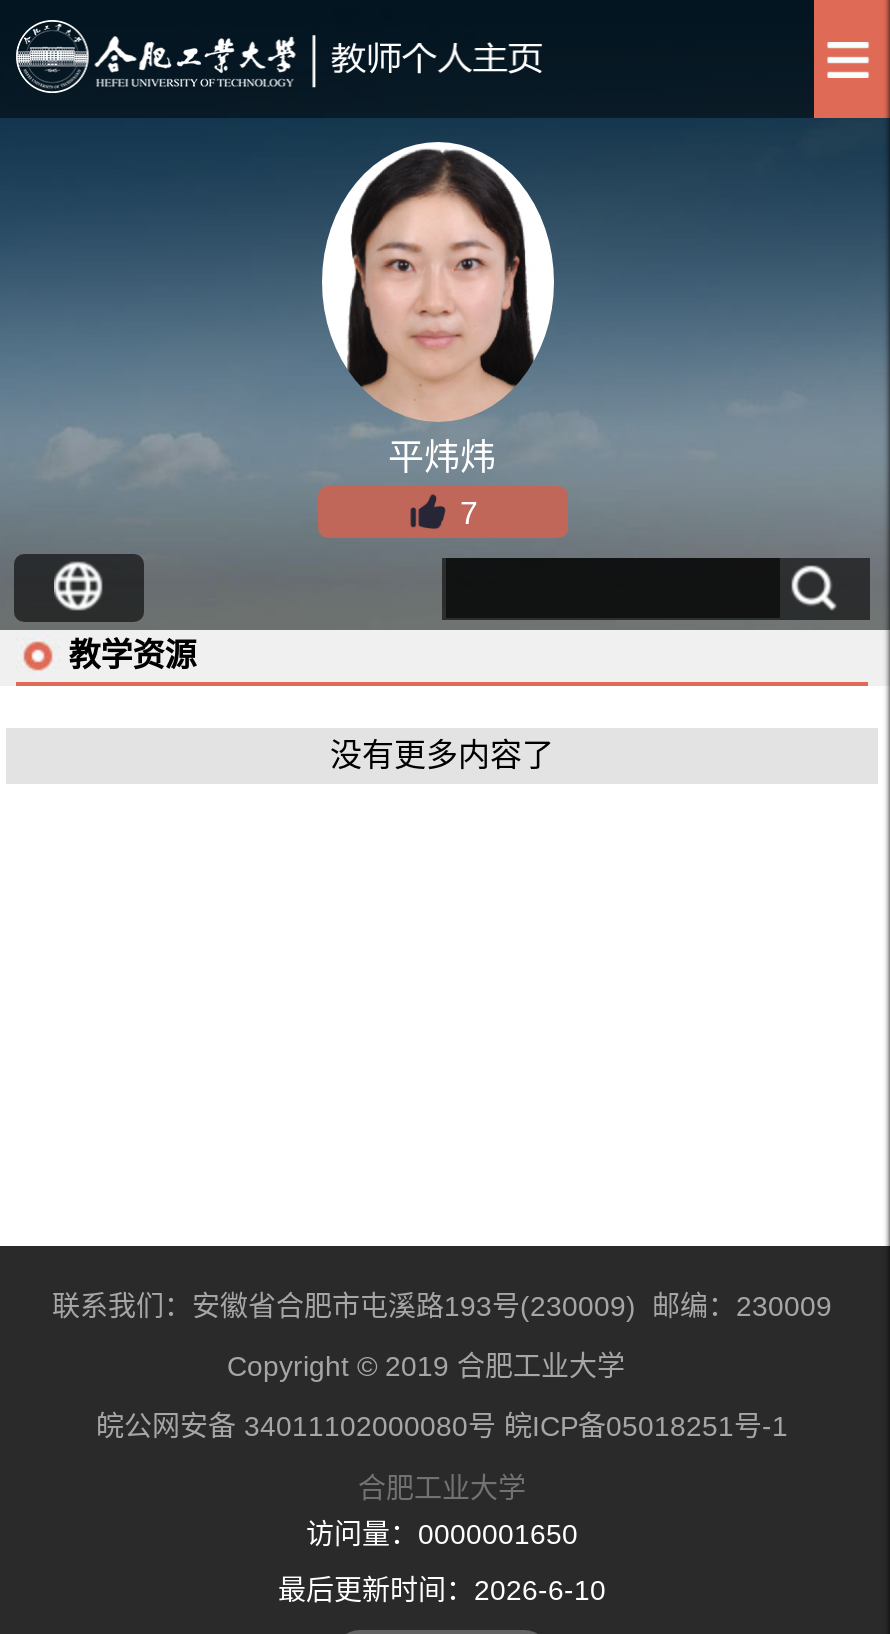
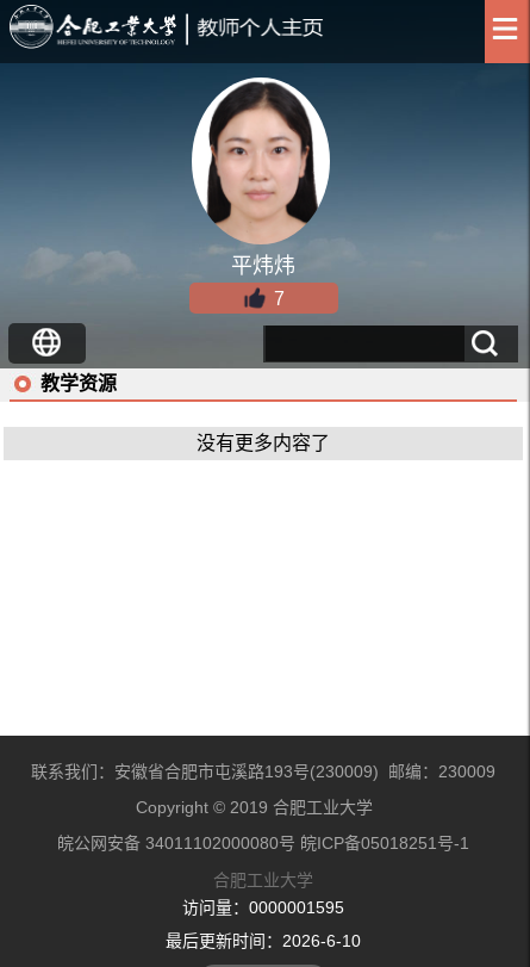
[306,1518,578,1550] 访问量：0000001650 -> [182,898,344,917] 访问量：0000001595

